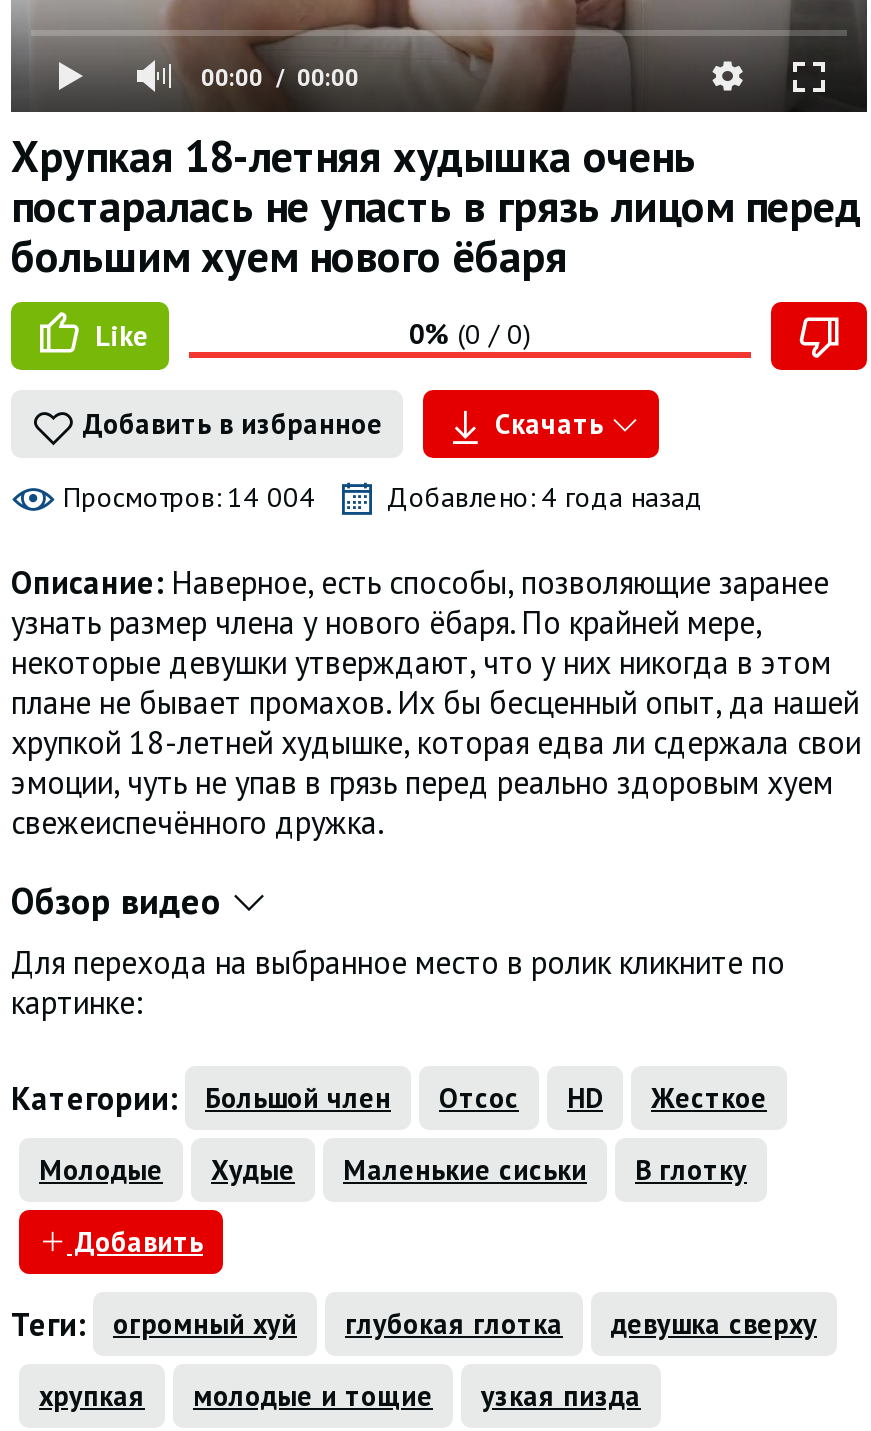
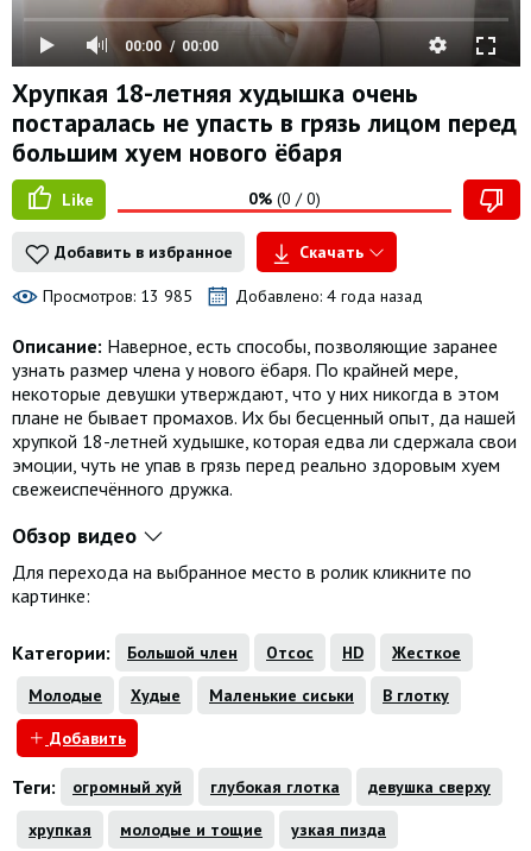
[55,479,703,515] Просмотров: 14 004 Добавлено: 4 года назад -> [38,285,423,306] Просмотров: 13 985 Добавлено: 4 года назад

